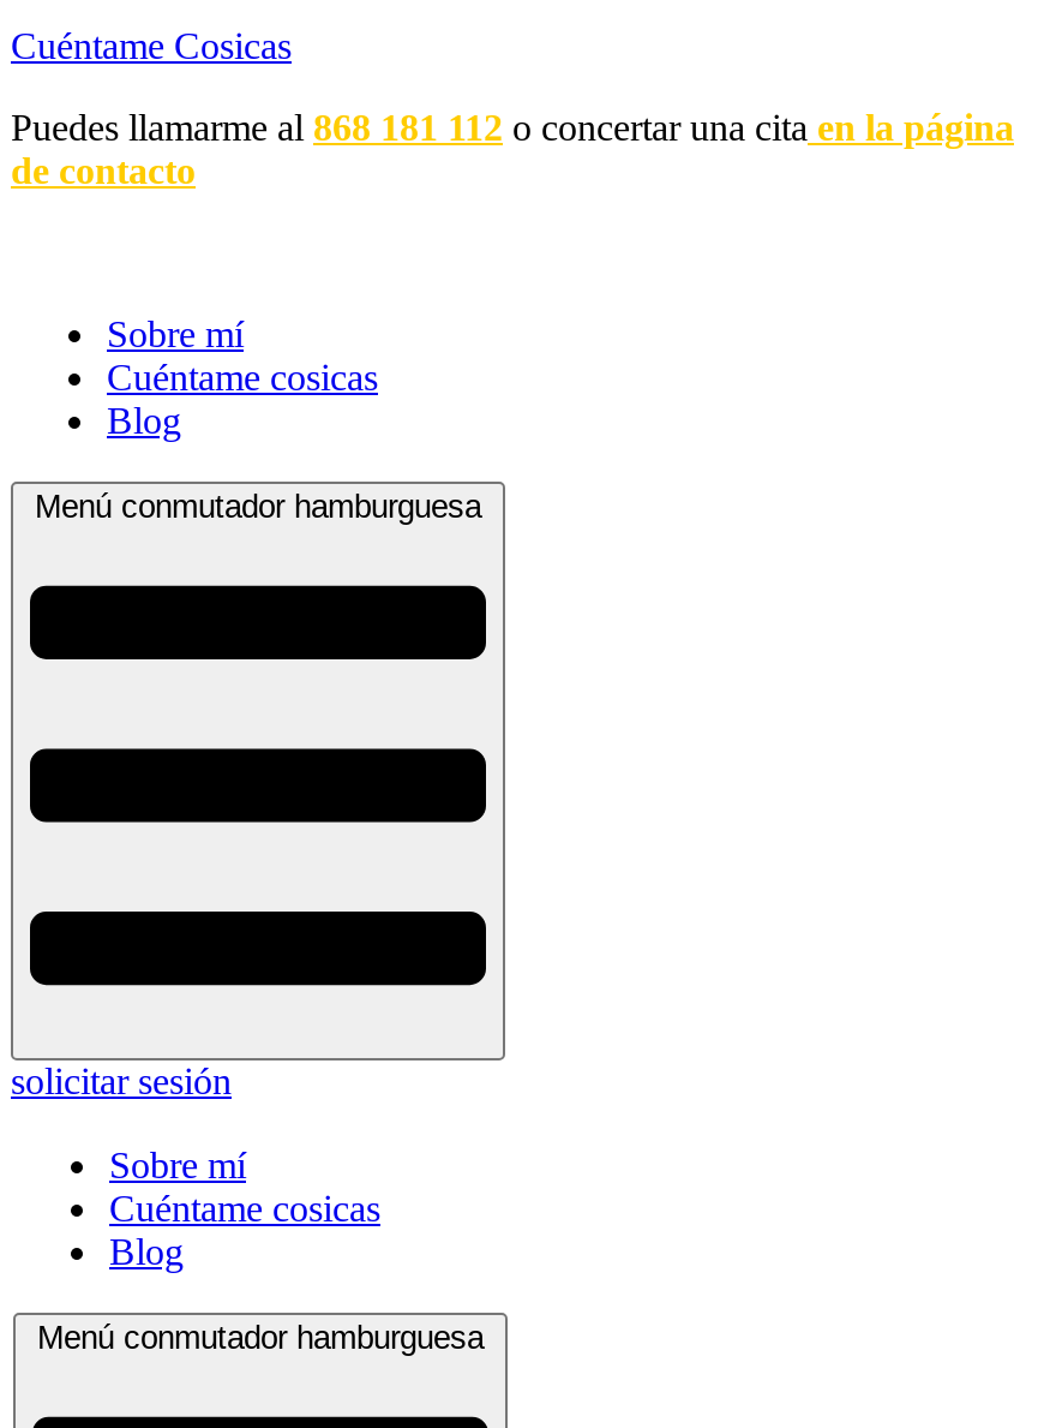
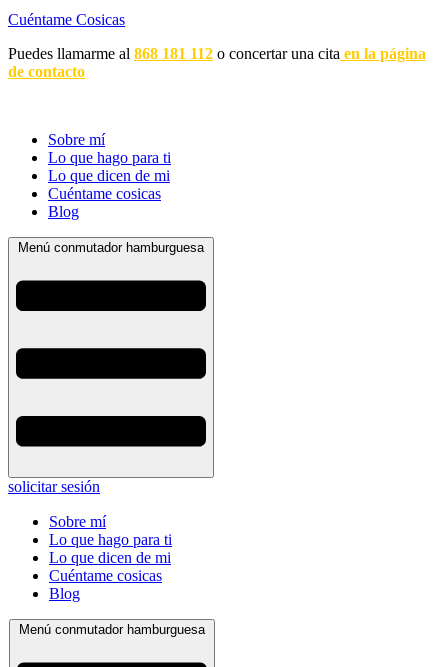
none -> [48,149,171,184] Lo que hago para ti | Lo que dicen de mi
none -> [49,531,172,566] Lo que hago para ti | Lo que dicen de mi

